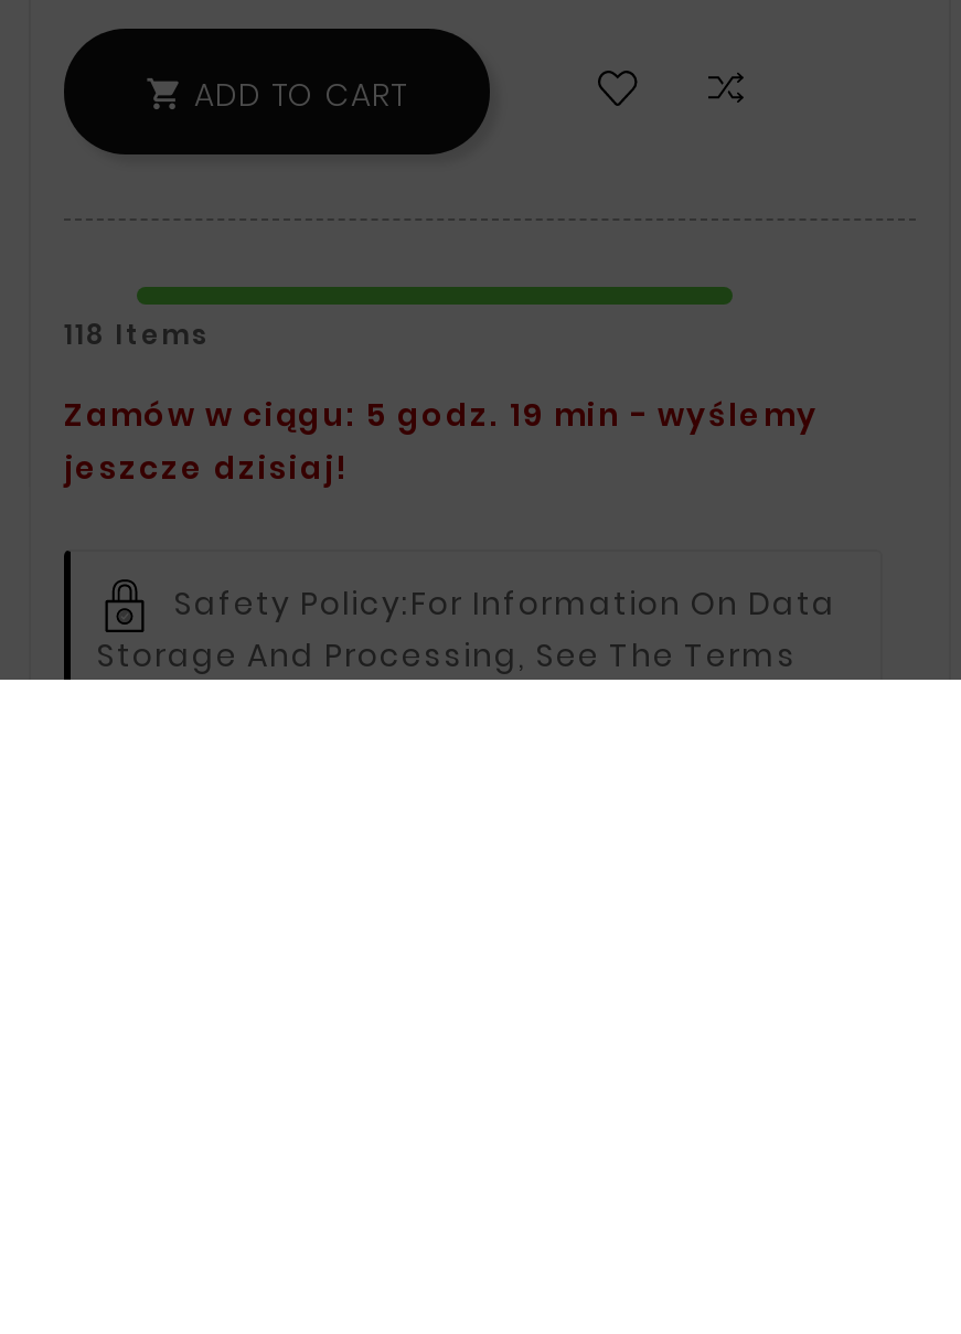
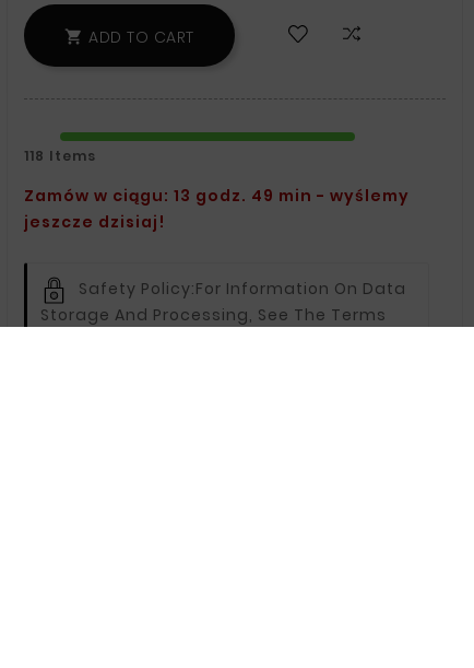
[64,393,819,437] Zamów w ciągu: 5 godz. 19 min - wyślemy -> [24,185,410,207] Zamów w ciągu: 13 godz. 49 min - wyślemy

